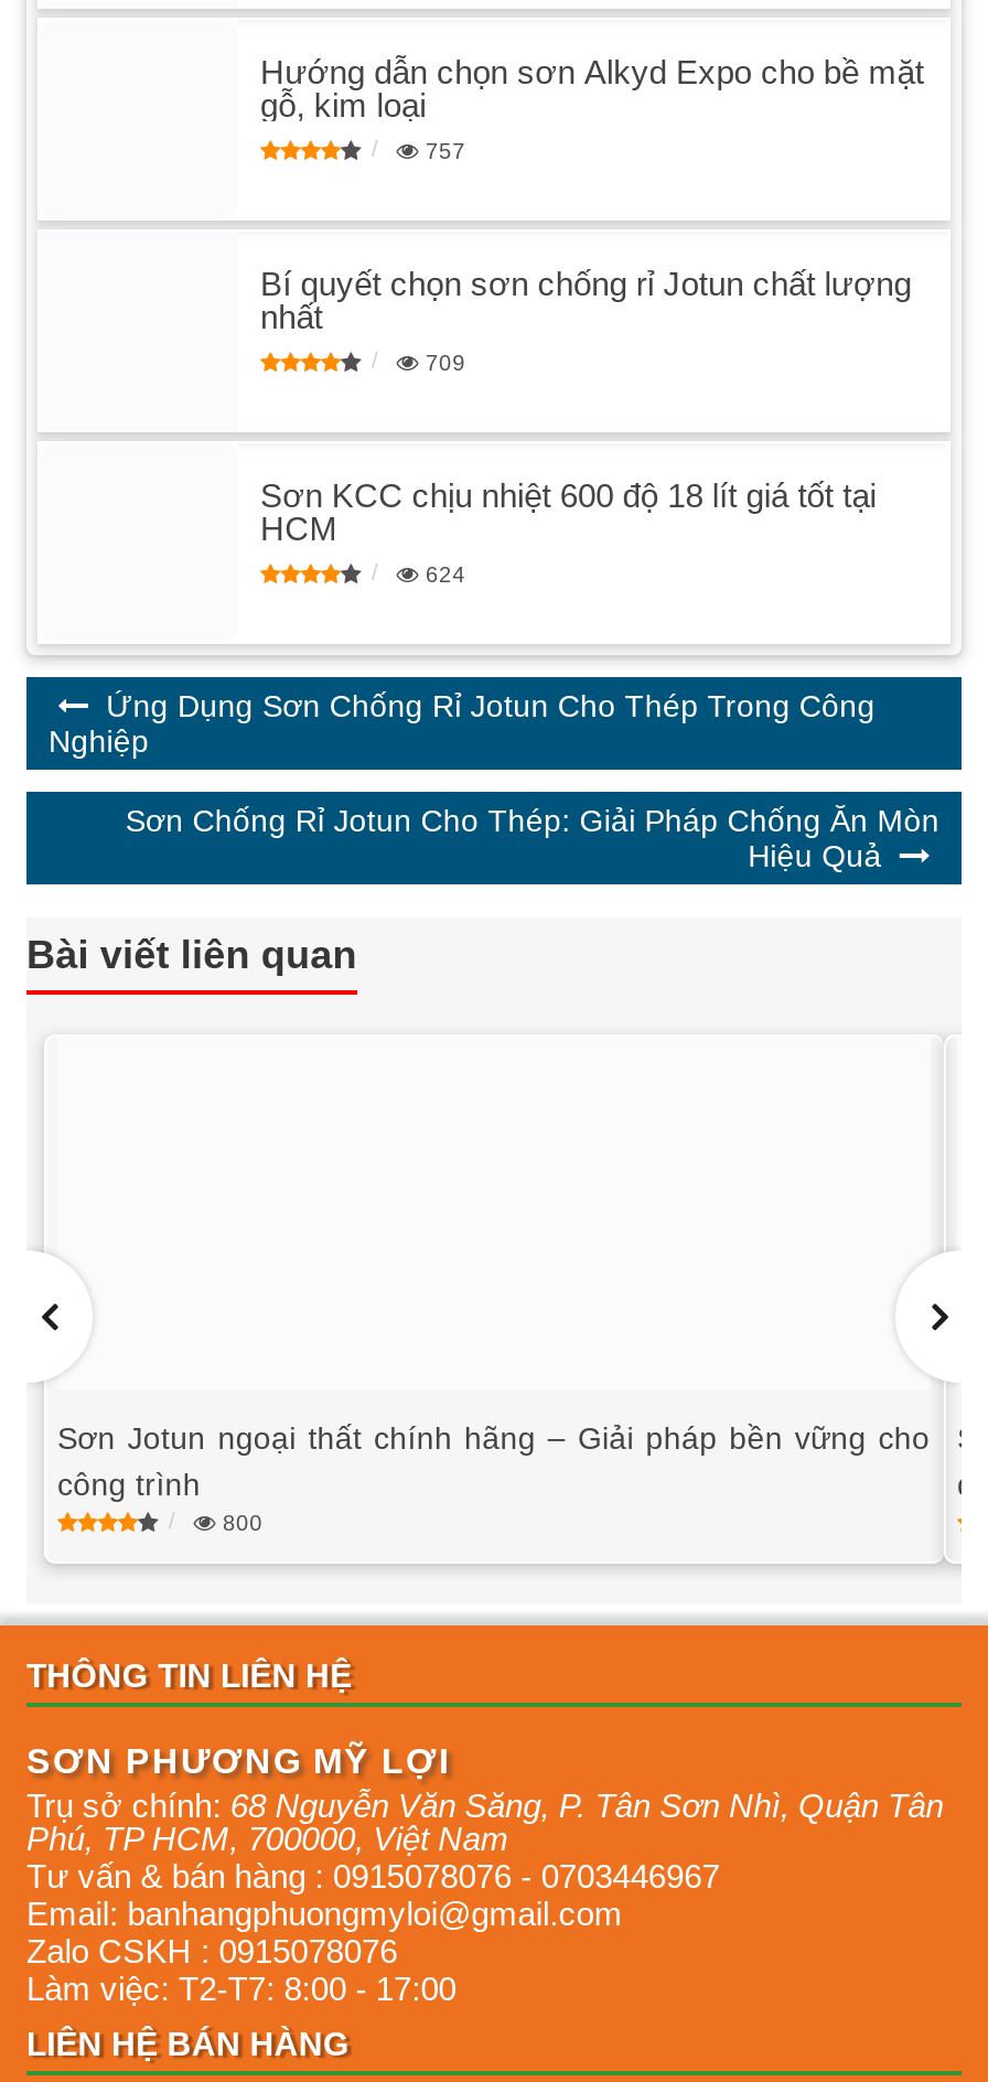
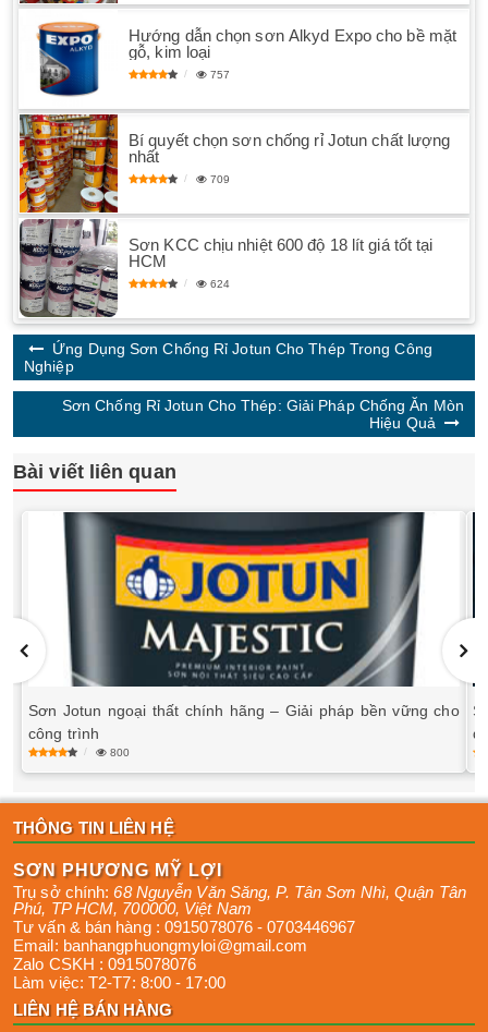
none -> [36,21,101,97] [image]
none -> [19,113,119,318] [image]
none -> [62,511,426,688] [image]

